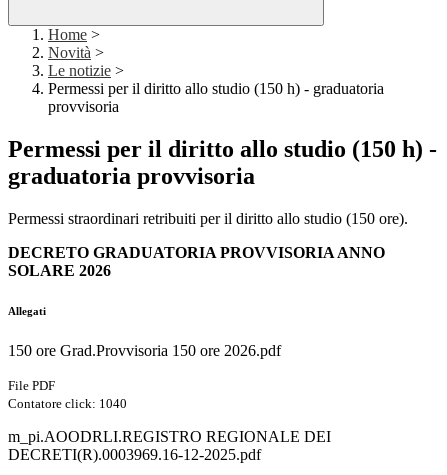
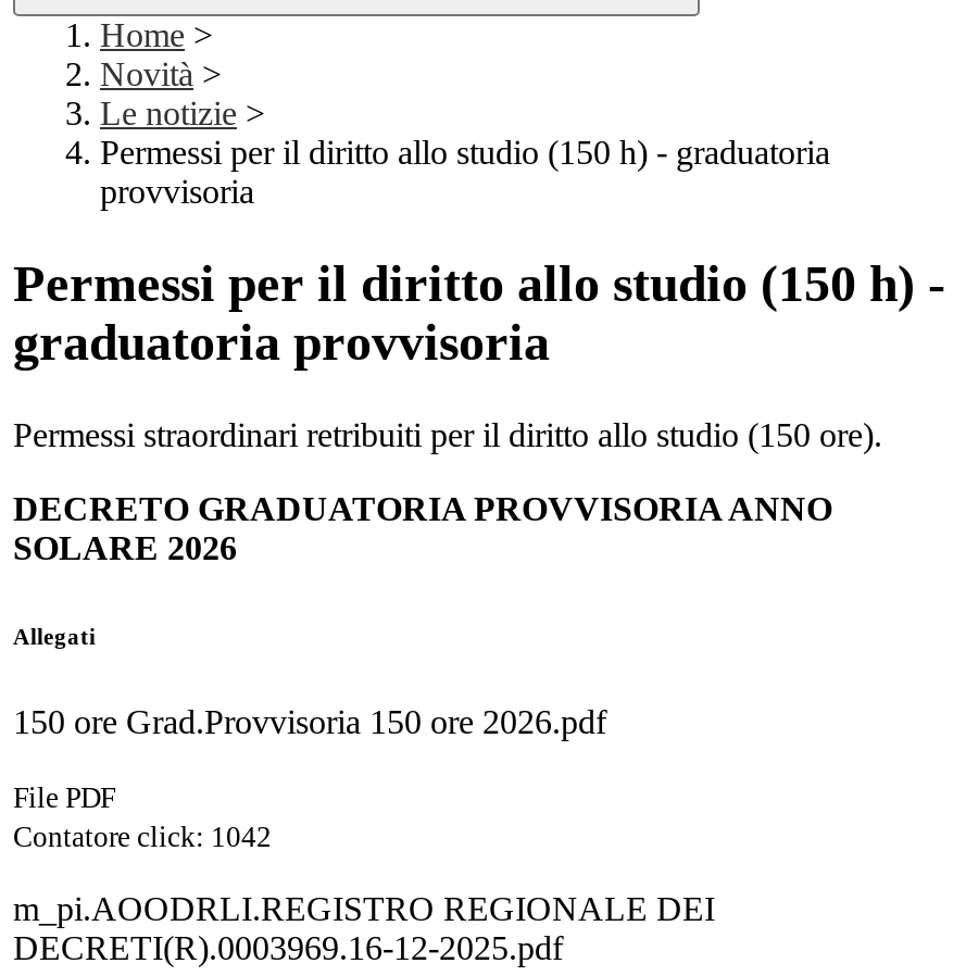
[8,396,127,411] Contatore click: 1040 -> [13,821,272,853] Contatore click: 1042

